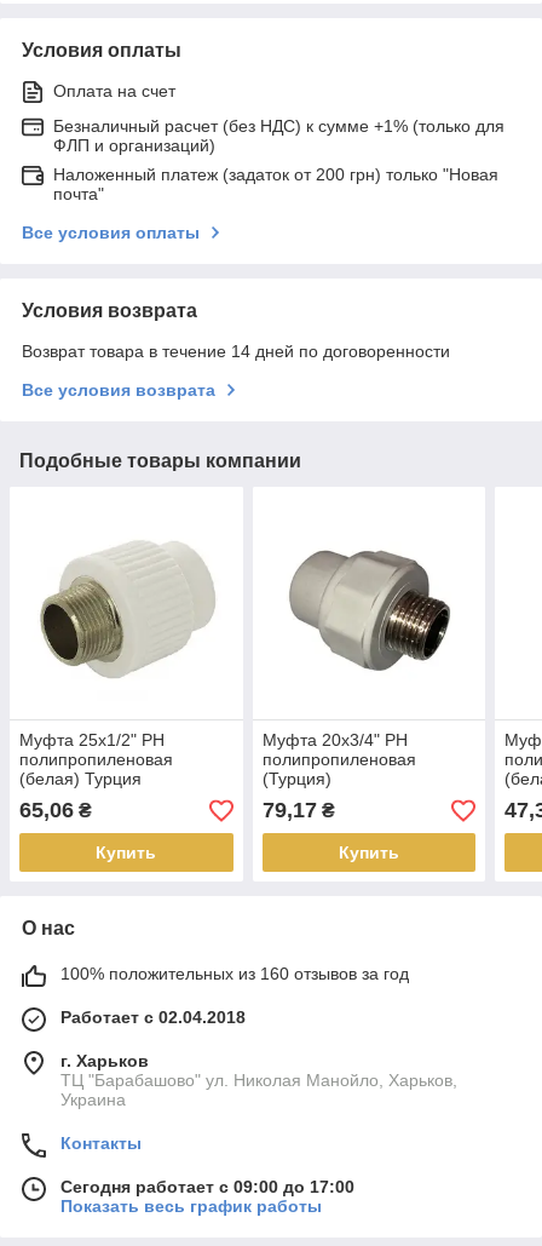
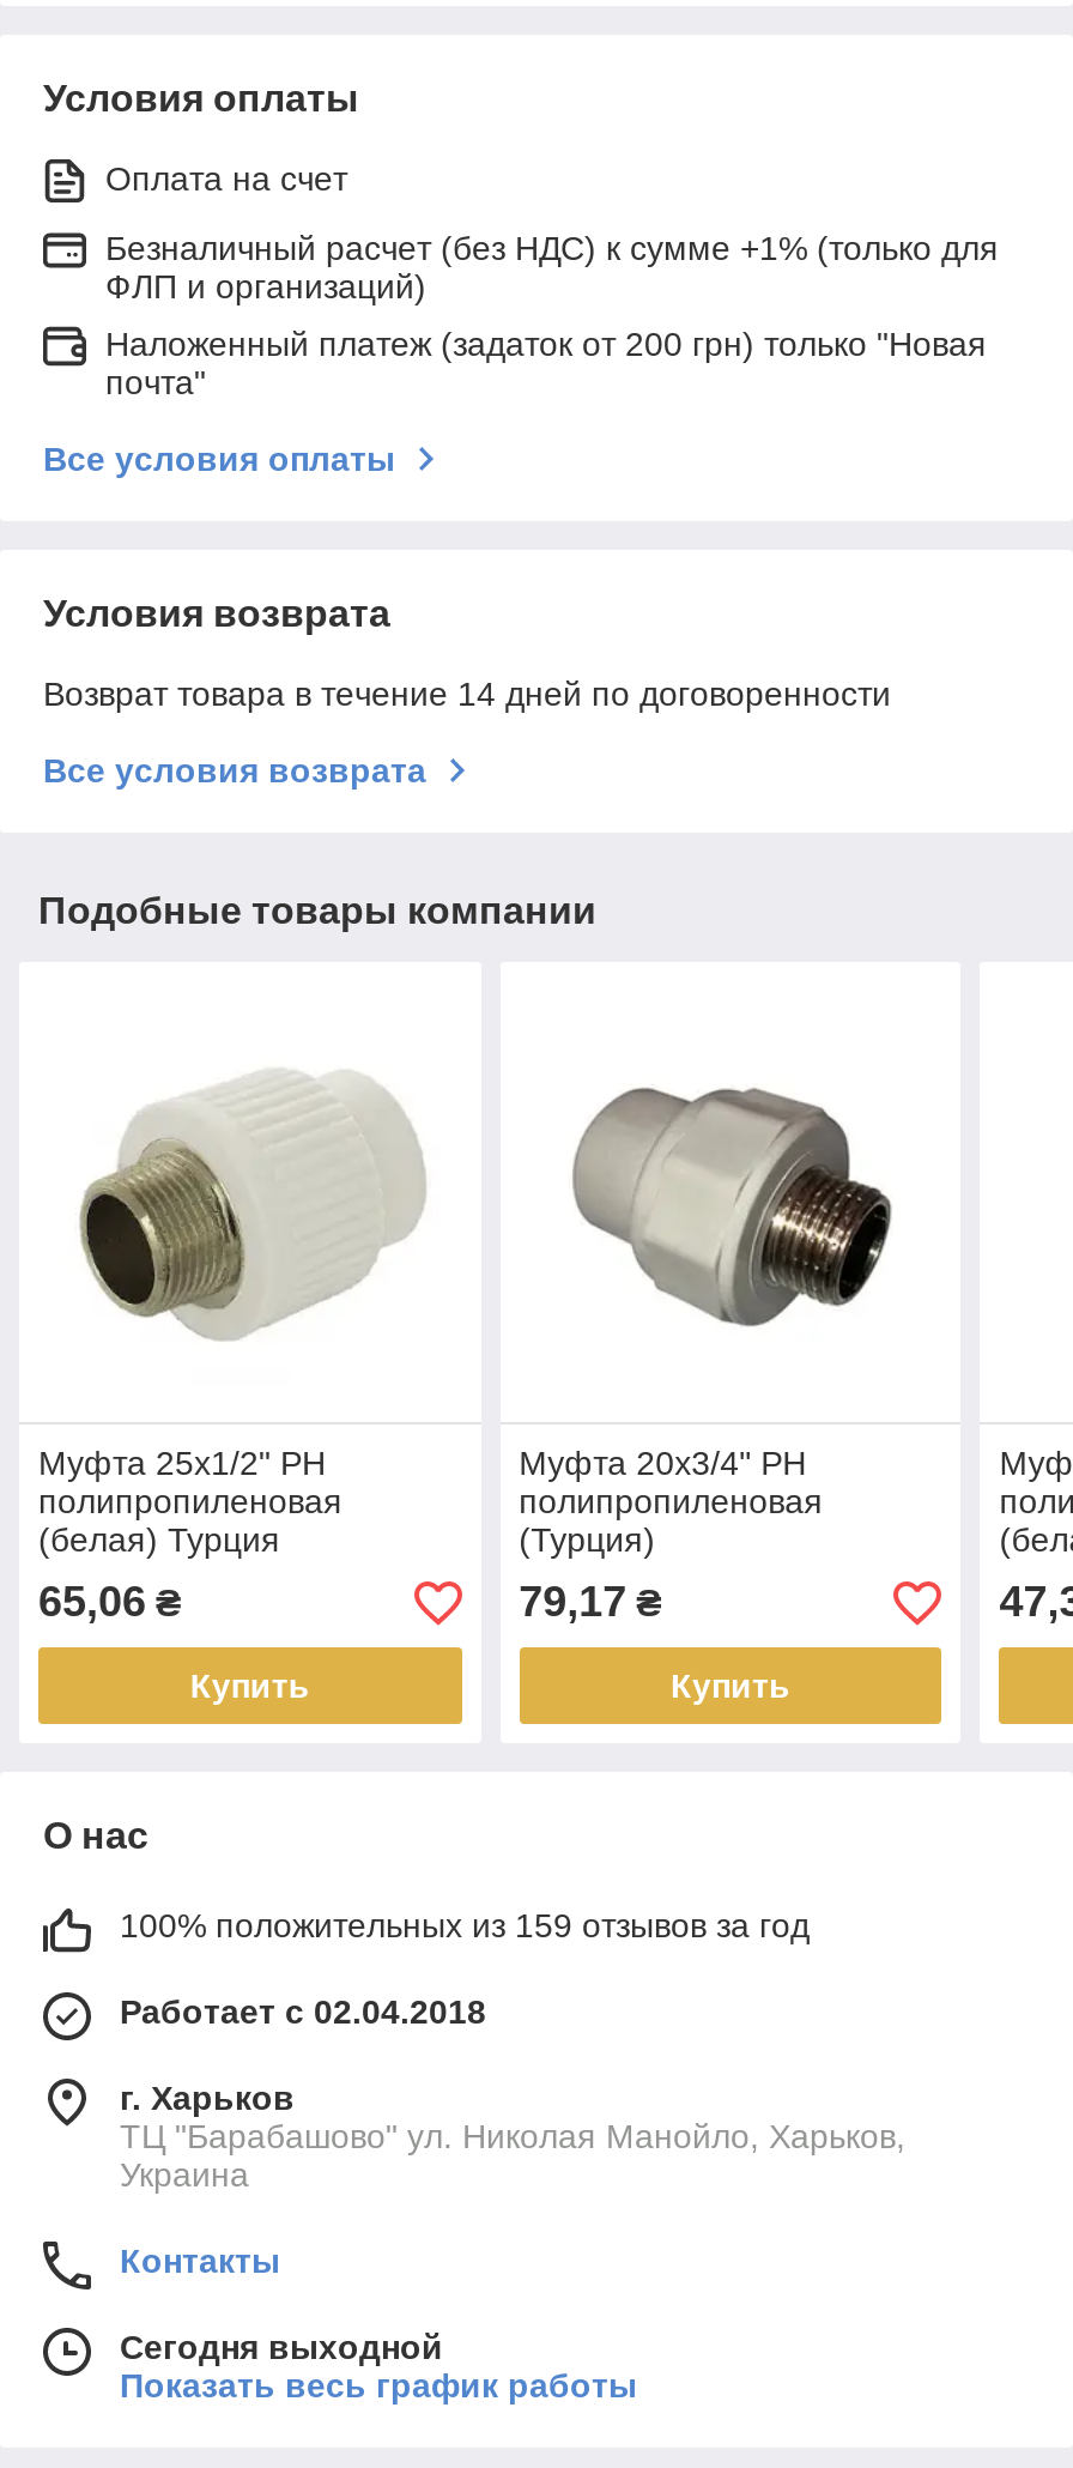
[60,964,409,984] 100% положительных из 160 отзывов за год -> [120,1907,810,1945] 100% положительных из 159 отзывов за год
[60,1177,354,1197] Сегодня работает с 09:00 до 17:00 -> [120,2329,443,2367] Сегодня выходной

